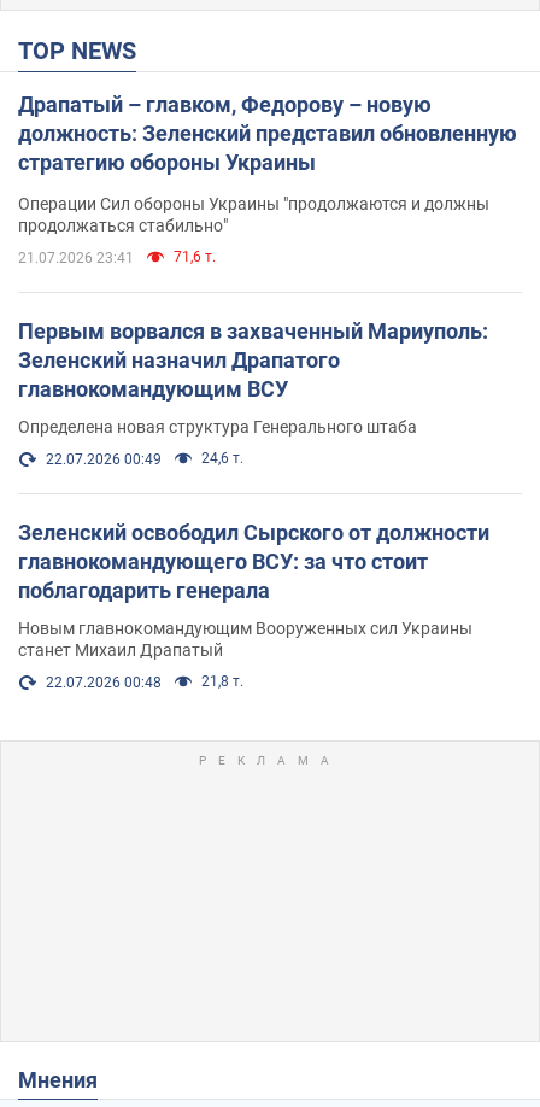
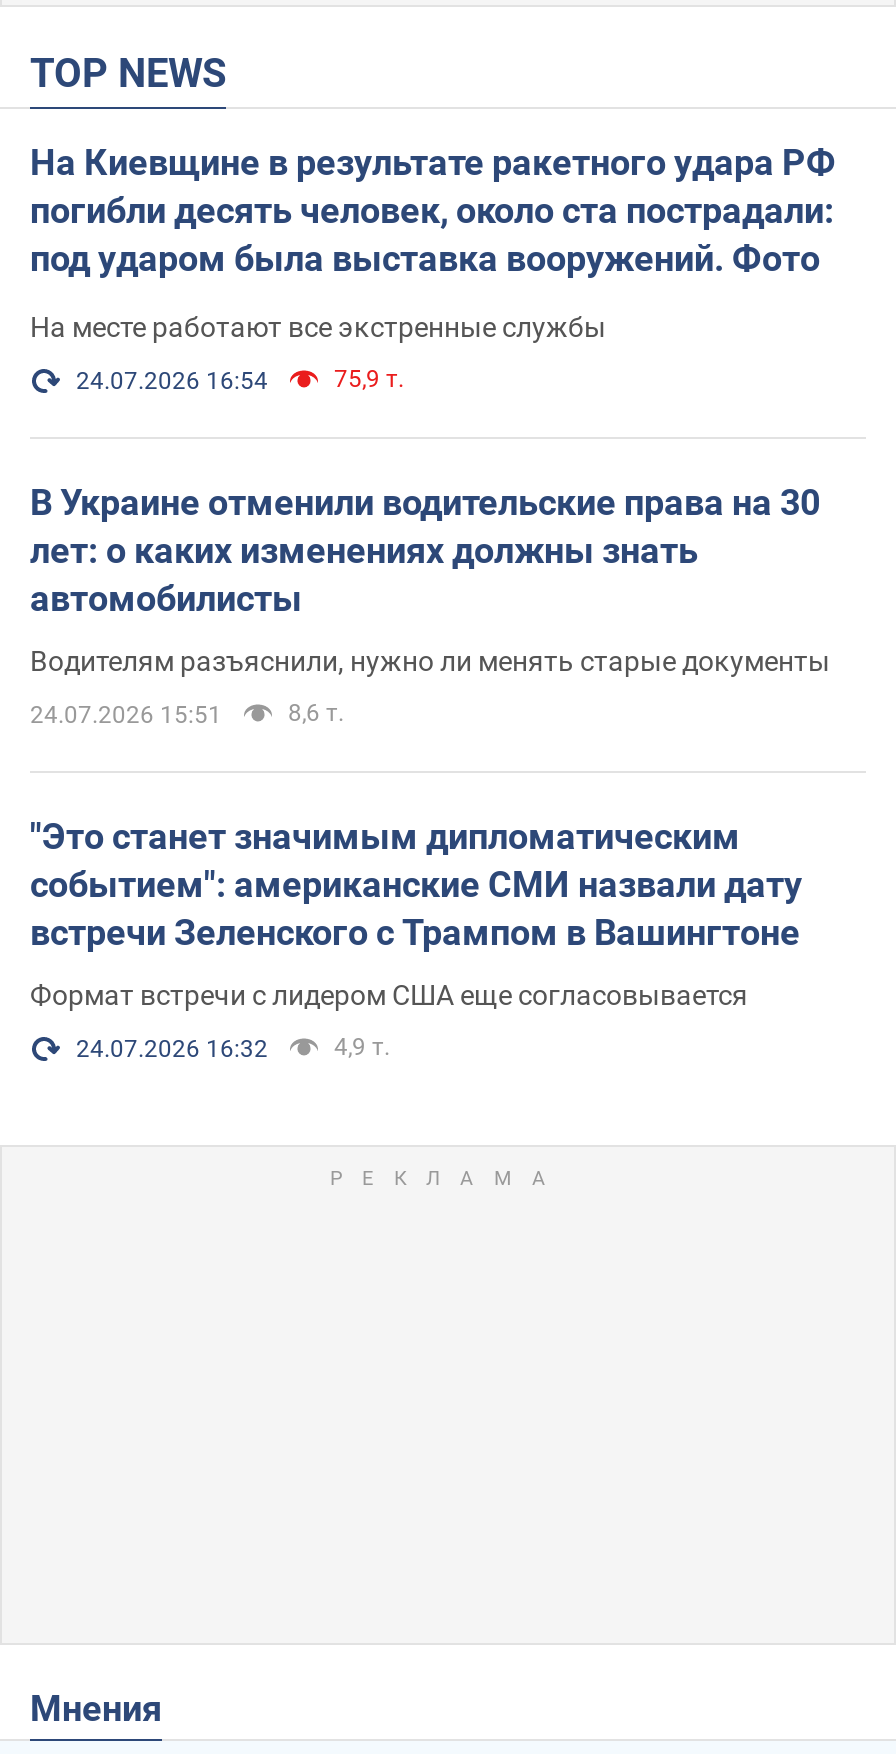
[18,91,517,174] Драпатый – главком, Федорову – новую | должность: Зеленский представил обновленную | стратегию обороны Украины -> [30,140,836,278] На Киевщине в результате ракетного удара РФ | погибли десять человек, около ста пострадали: | под ударом была выставка вооружений. Фото
[18,194,489,235] Операции Сил обороны Украины "продолжаются и должны | продолжаться стабильно" -> [30,310,606,342] На месте работают все экстренные службы
[18,248,216,266] 21.07.2026 23:41 | 71,6 т. -> [76,364,404,394] 24.07.2026 16:54 | 75,9 т.
[18,318,488,401] Первым ворвался в захваченный Мариуполь: | Зеленский назначил Драпатого | главнокомандующим ВСУ -> [30,480,820,618] В Украине отменили водительские права на 30 | лет: о каких изменениях должны знать | автомобилисты
[18,417,417,436] Определена новая структура Генерального штаба -> [30,644,830,676] Водителям разъяснили, нужно ли менять старые документы
[46,449,243,468] 22.07.2026 00:49 | 24,6 т. -> [30,698,344,728] 24.07.2026 15:51 | 8,6 т.
[18,519,489,603] Зеленский освободил Сырского от должности | главнокомандующего ВСУ: за что стоит | поблагодарить генерала -> [30,814,802,952] "Это станет значимым дипломатическим | событием": американские СМИ назвали дату | встречи Зеленского с Трампом в Вашингтоне
[18,618,472,659] Новым главнокомандующим Вооруженных сил Украины | станет Михаил Драпатый -> [30,978,748,1010] Формат встречи с лидером США еще согласовывается
[46,673,243,691] 22.07.2026 00:48 | 21,8 т. -> [76,1032,390,1062] 24.07.2026 16:32 | 4,9 т.

